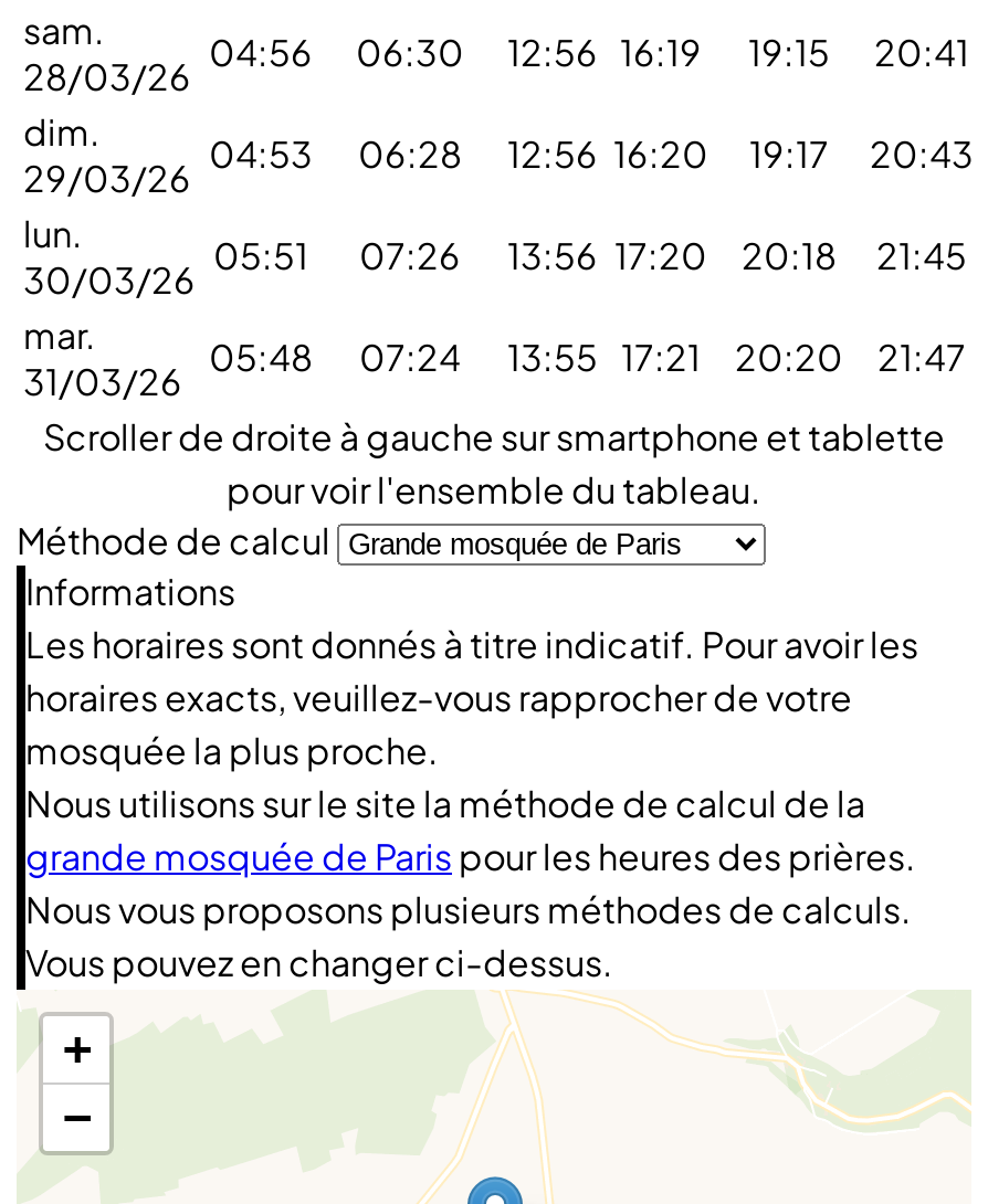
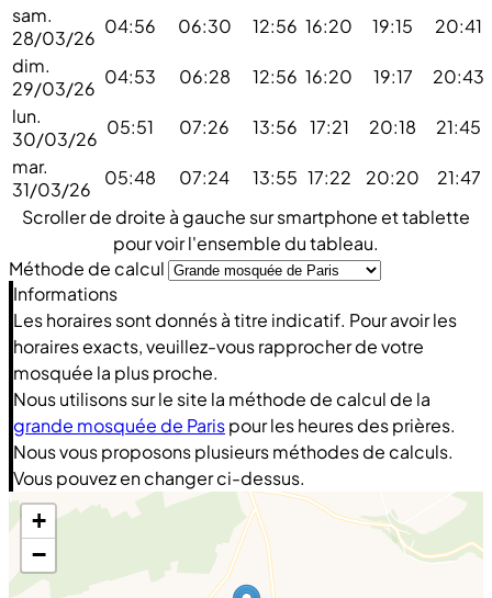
[209,29,969,75] 04:56 06:30 12:56 16:19 19:15 20:41 -> [104,14,482,37] 04:56 06:30 12:56 16:20 19:15 20:41
[213,232,967,278] 05:51 07:26 13:56 17:20 20:18 21:45 -> [107,115,481,138] 05:51 07:26 13:56 17:21 20:18 21:45
[209,334,966,380] 05:48 07:24 13:55 17:21 20:20 21:47 -> [104,166,480,189] 05:48 07:24 13:55 17:22 20:20 21:47

